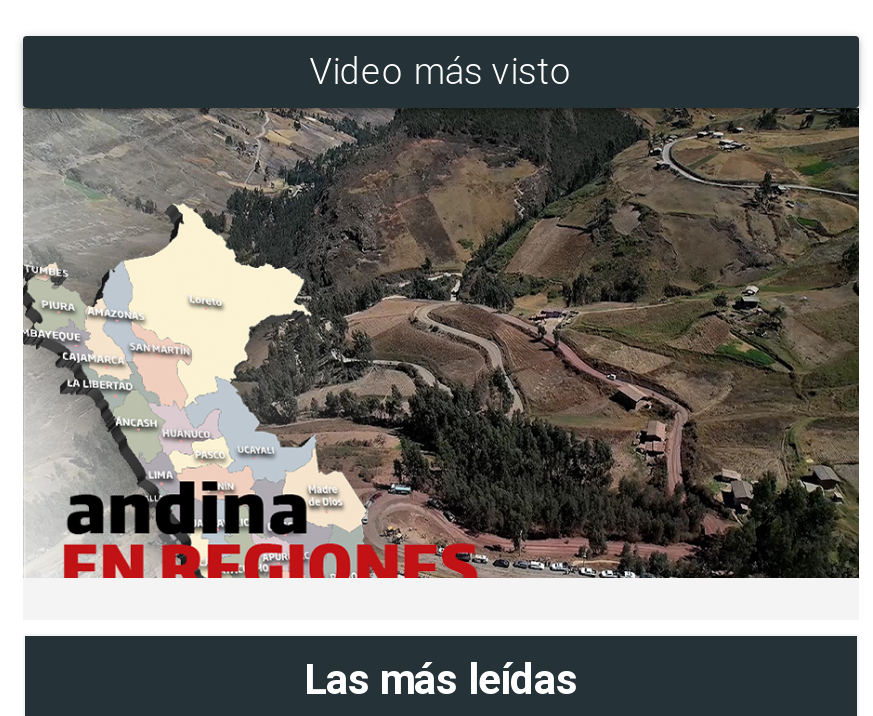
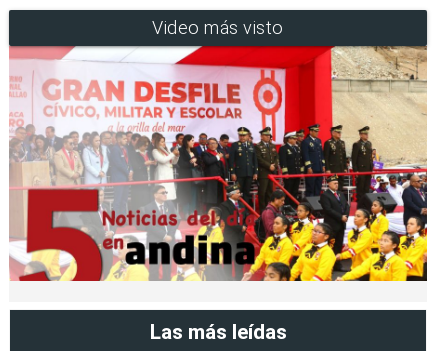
[21,108,861,580] [image] -> [9,45,428,282] [image]

